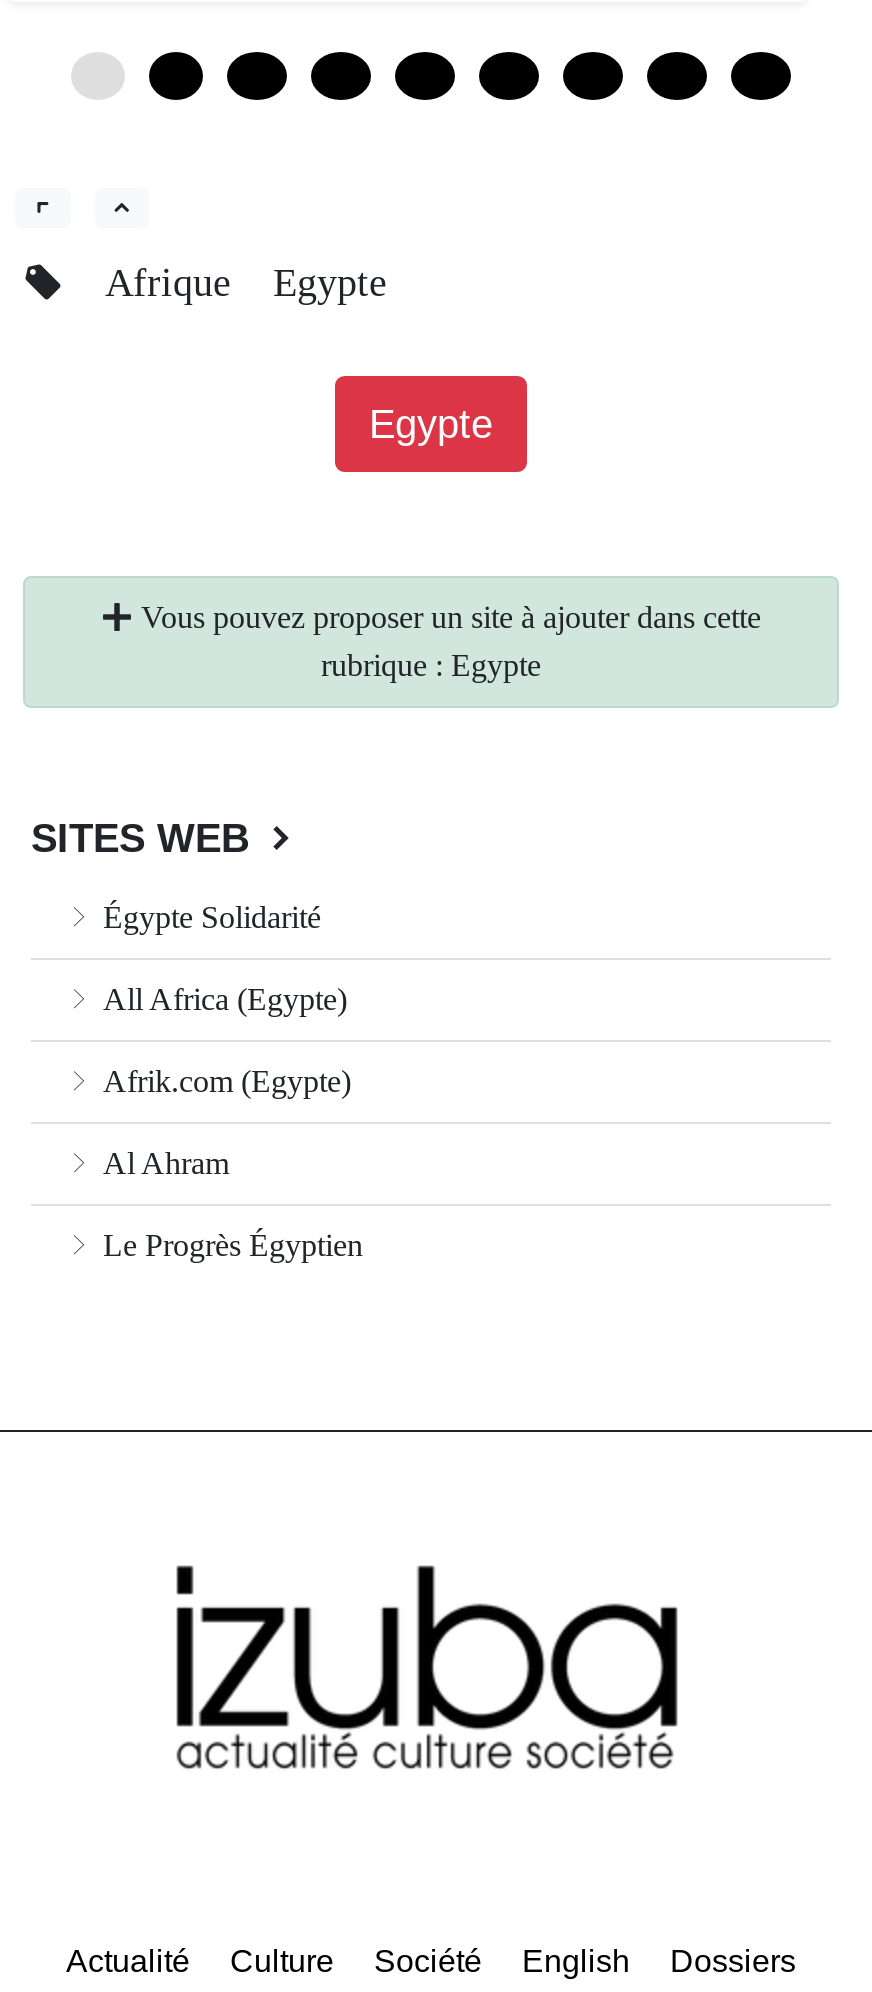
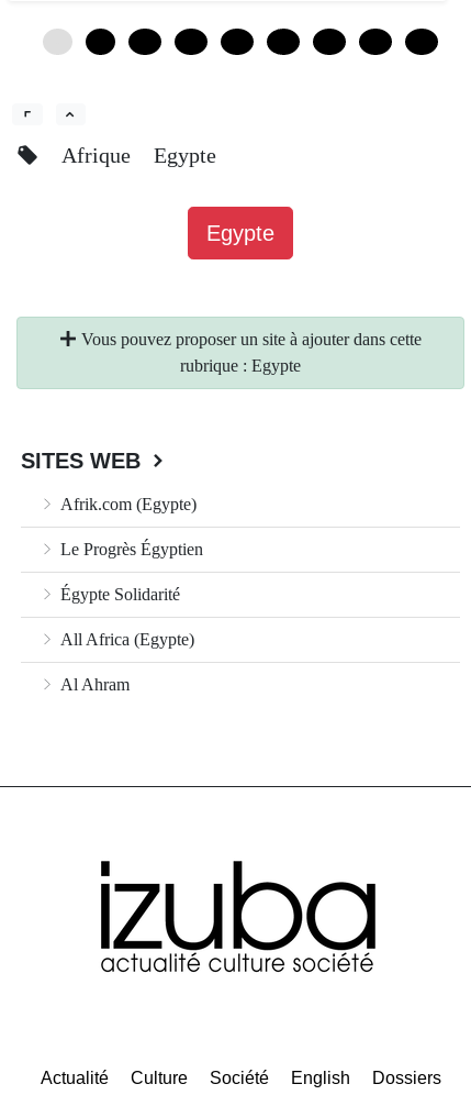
moved [95,900,347,1016] -> [56,585,194,649]: Égypte Solidarité | All Africa (Egypte)
moved [95,1064,351,1098] -> [56,495,197,514]: Afrik.com (Egypte)
moved [95,1146,229,1180] -> [56,675,130,694]: Al Ahram
moved [95,1228,363,1262] -> [56,540,203,559]: Le Progrès Égyptien

